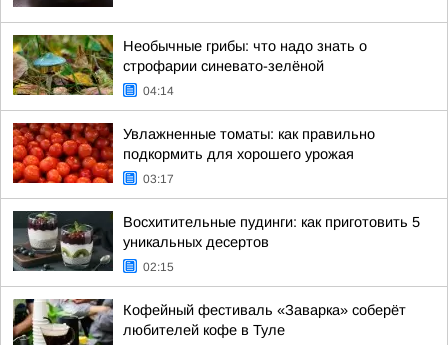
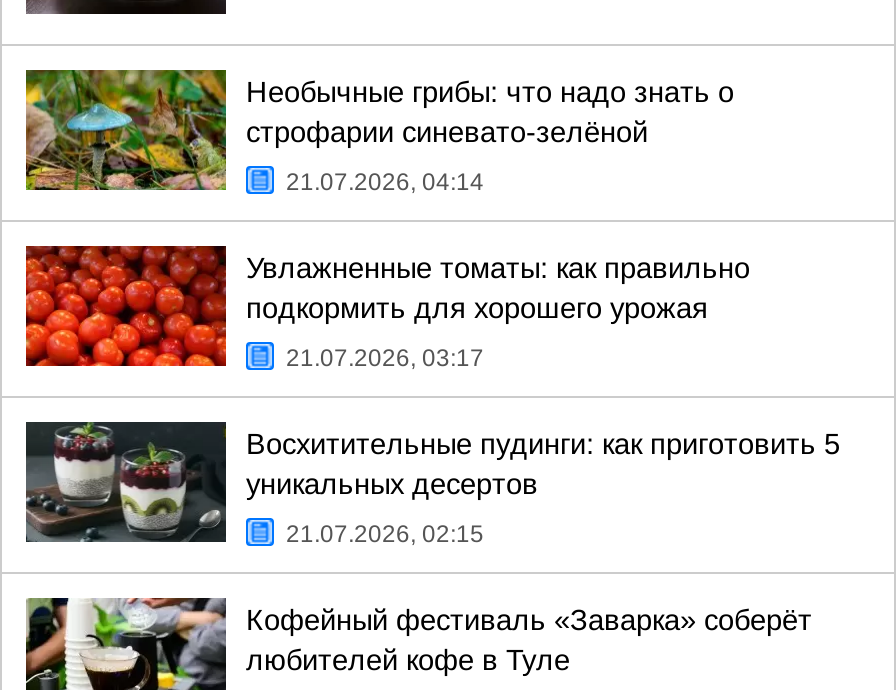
[143,84,174,98] 04:14 -> [286,168,484,196] 21.07.2026, 04:14
[143,172,174,186] 03:17 -> [286,344,484,372] 21.07.2026, 03:17
[143,260,174,274] 02:15 -> [286,520,484,548] 21.07.2026, 02:15

